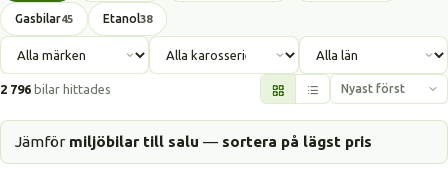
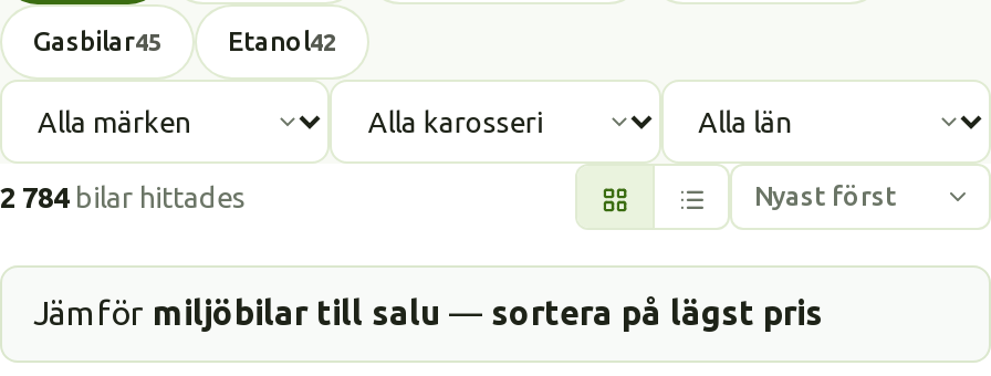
[103,12,152,25] Etanol 38 -> [228,27,336,55] Etanol 42
[0,81,111,95] 2 796 bilar hittades -> [0,180,246,211] 2 784 bilar hittades

